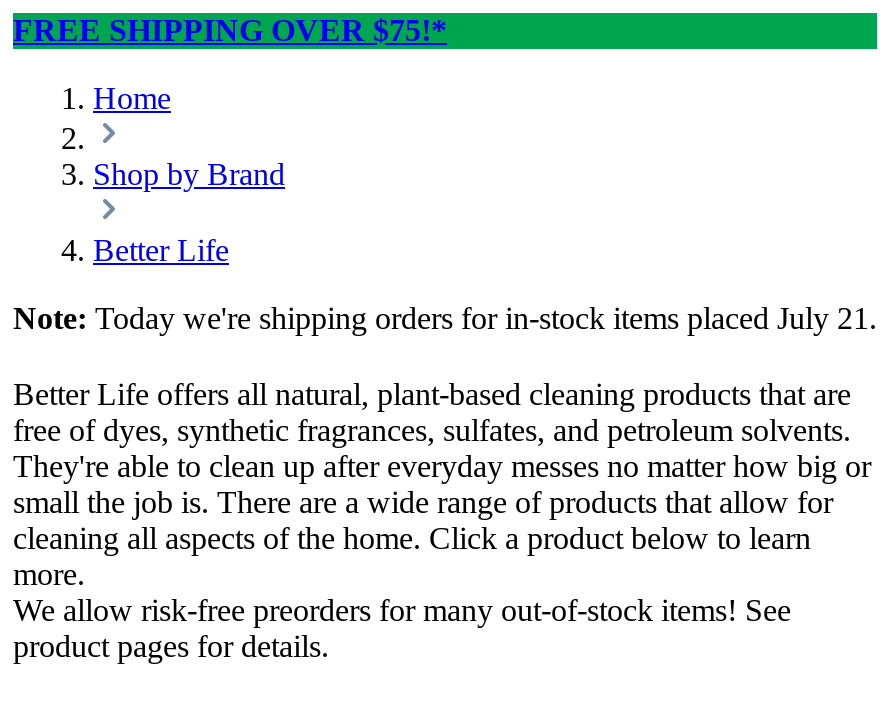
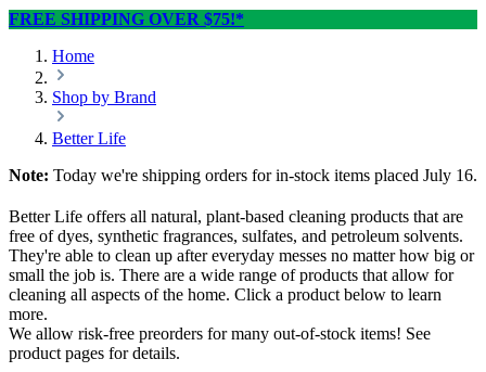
[13,301,877,335] Note: Today we're shipping orders for in-stock items placed July 21. -> [9,166,477,184] Note: Today we're shipping orders for in-stock items placed July 16.

